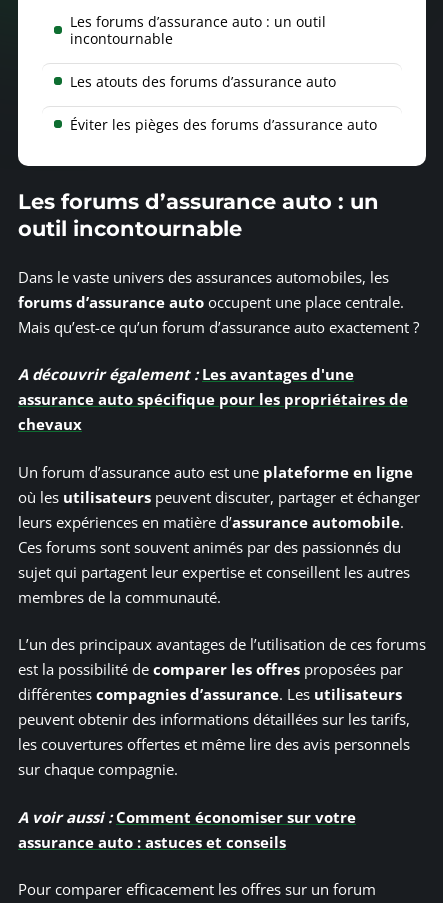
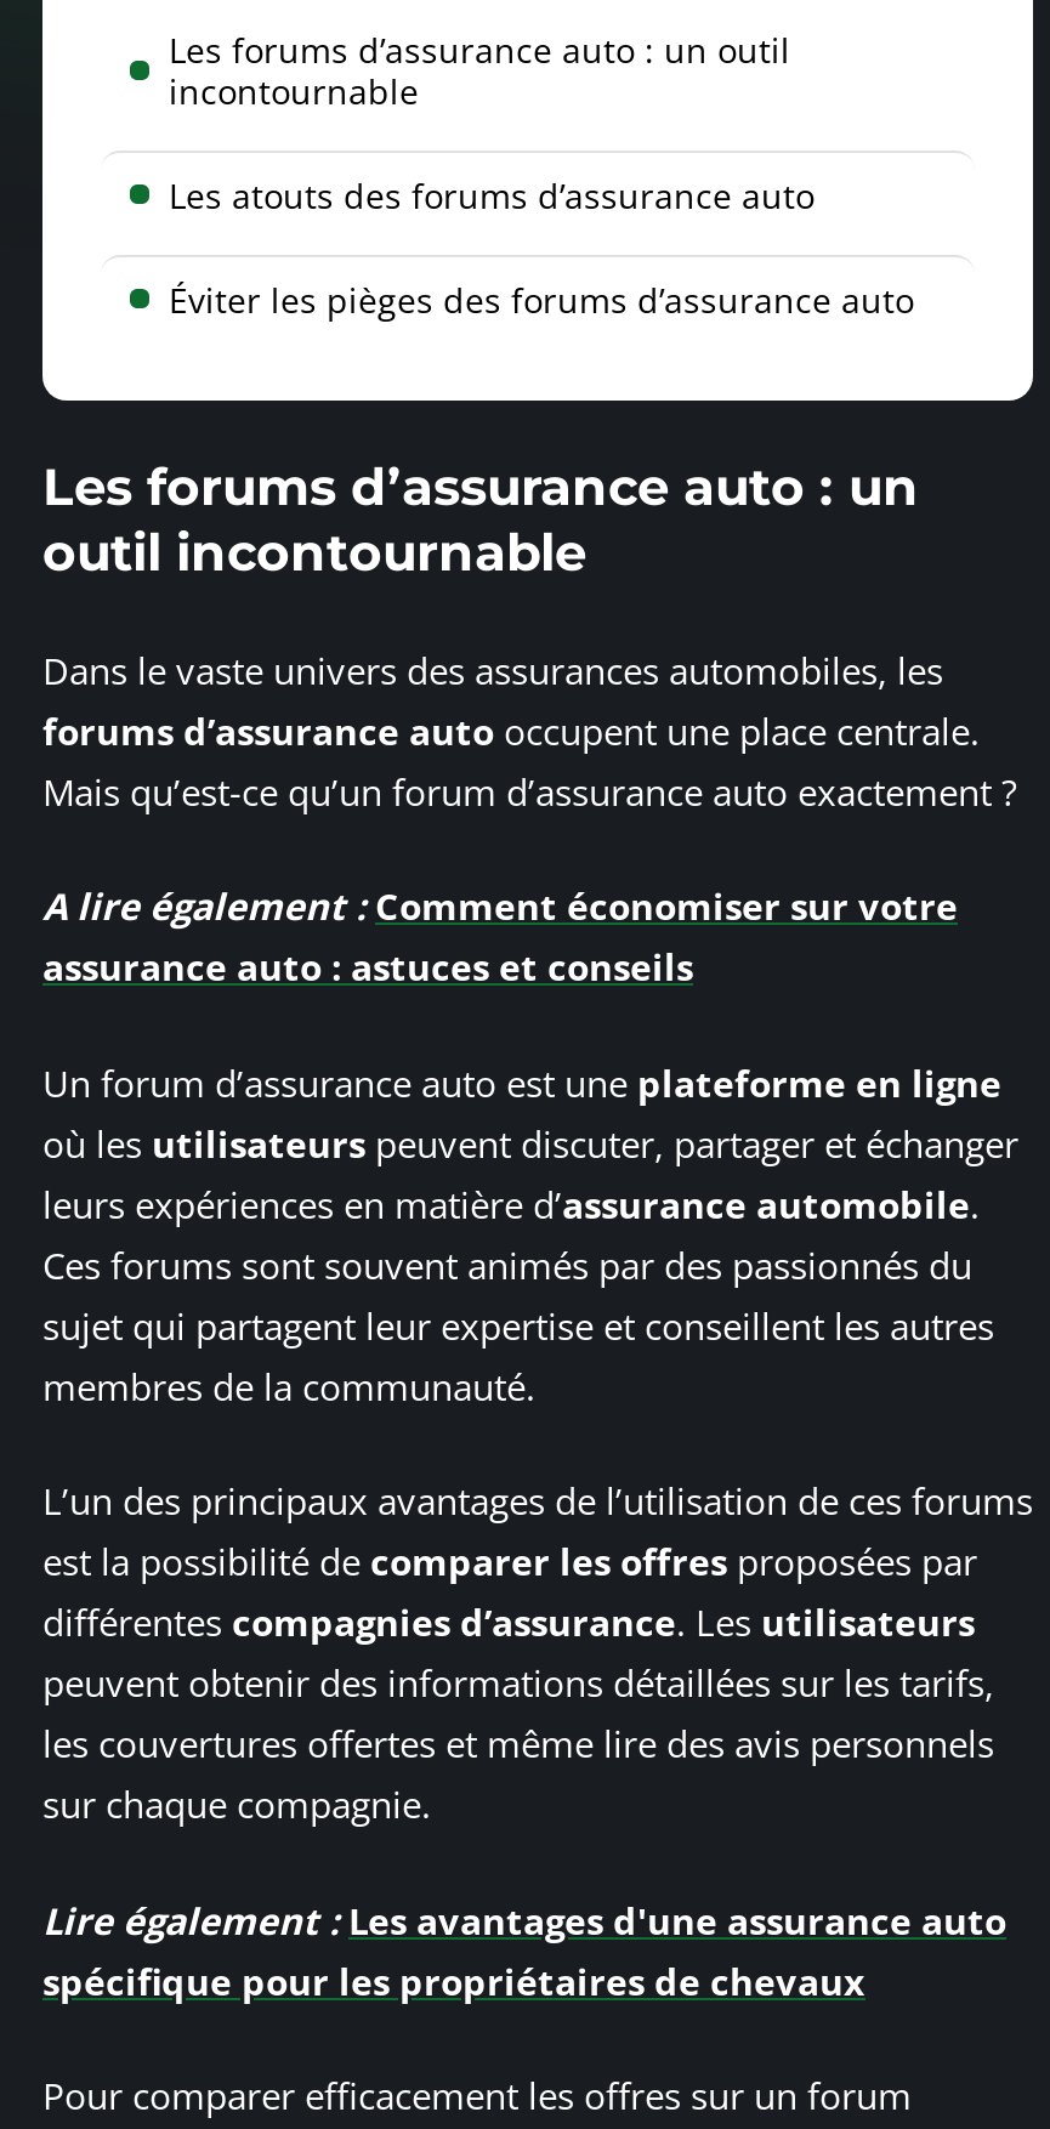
[18,364,408,434] A découvrir également : Les avantages d'une | assurance auto spécifique pour les propriétaires de | chevaux -> [42,882,958,930] A lire également : Comment économiser sur votre
[18,807,356,827] A voir aussi : Comment économiser sur votre -> [42,1895,1006,2004] Lire également : Les avantages d'une assurance auto | spécifique pour les propriétaires de chevaux
moved [18,832,286,852] -> [42,942,693,991]: assurance auto : astuces et conseils

